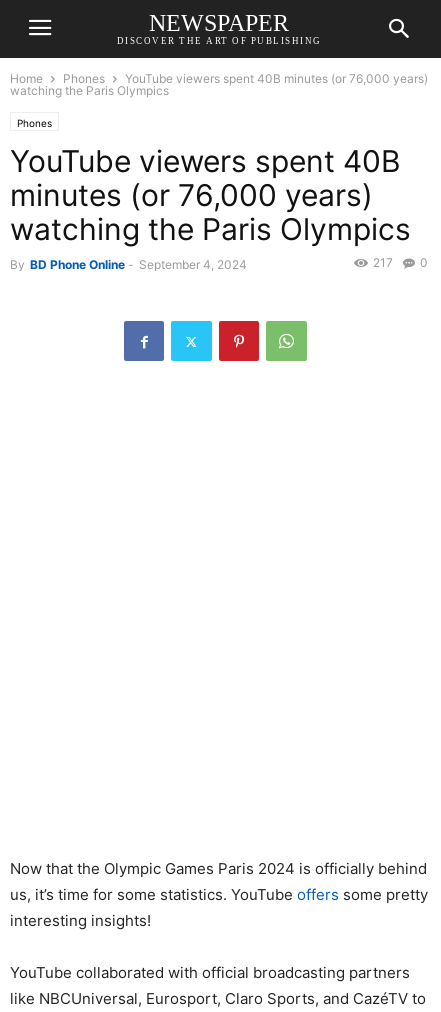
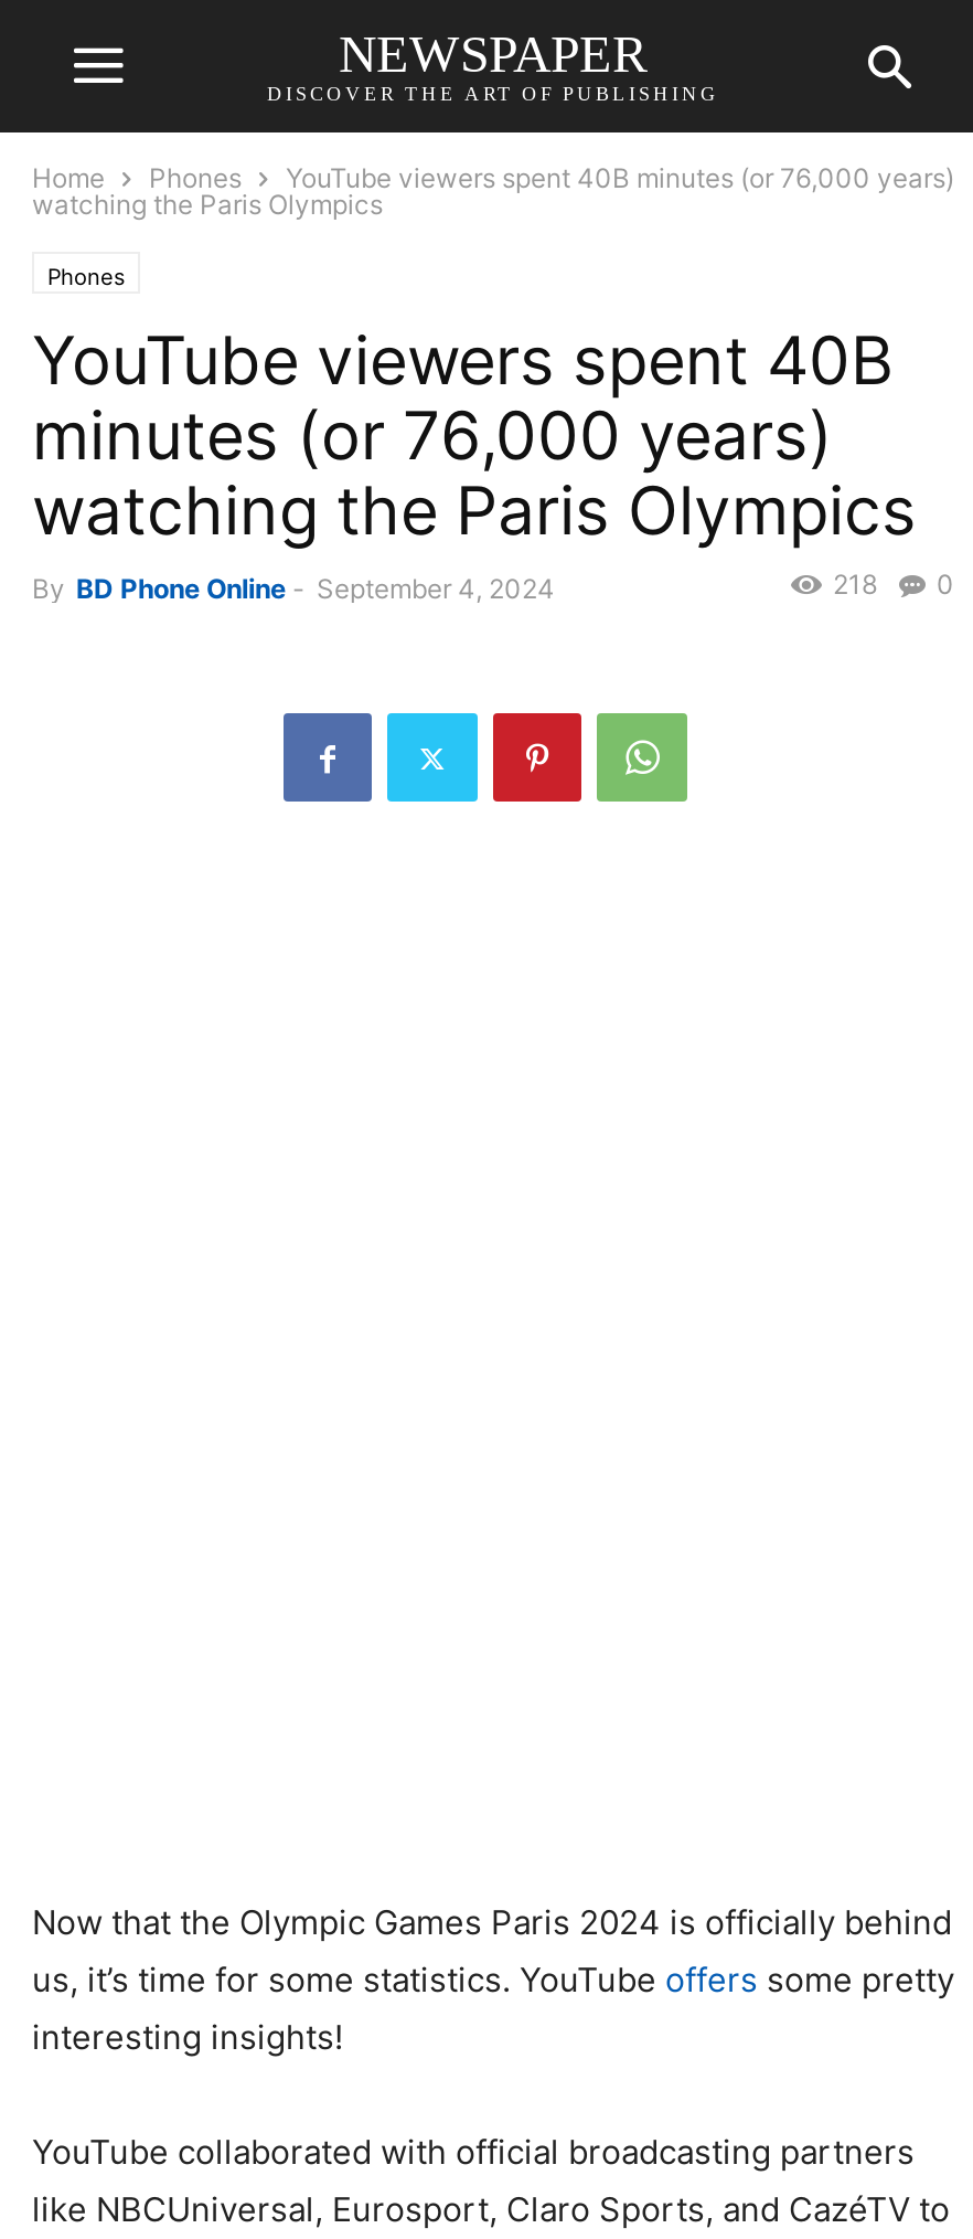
[373,255,428,270] 217 0 -> [833,567,954,601] 218 0

